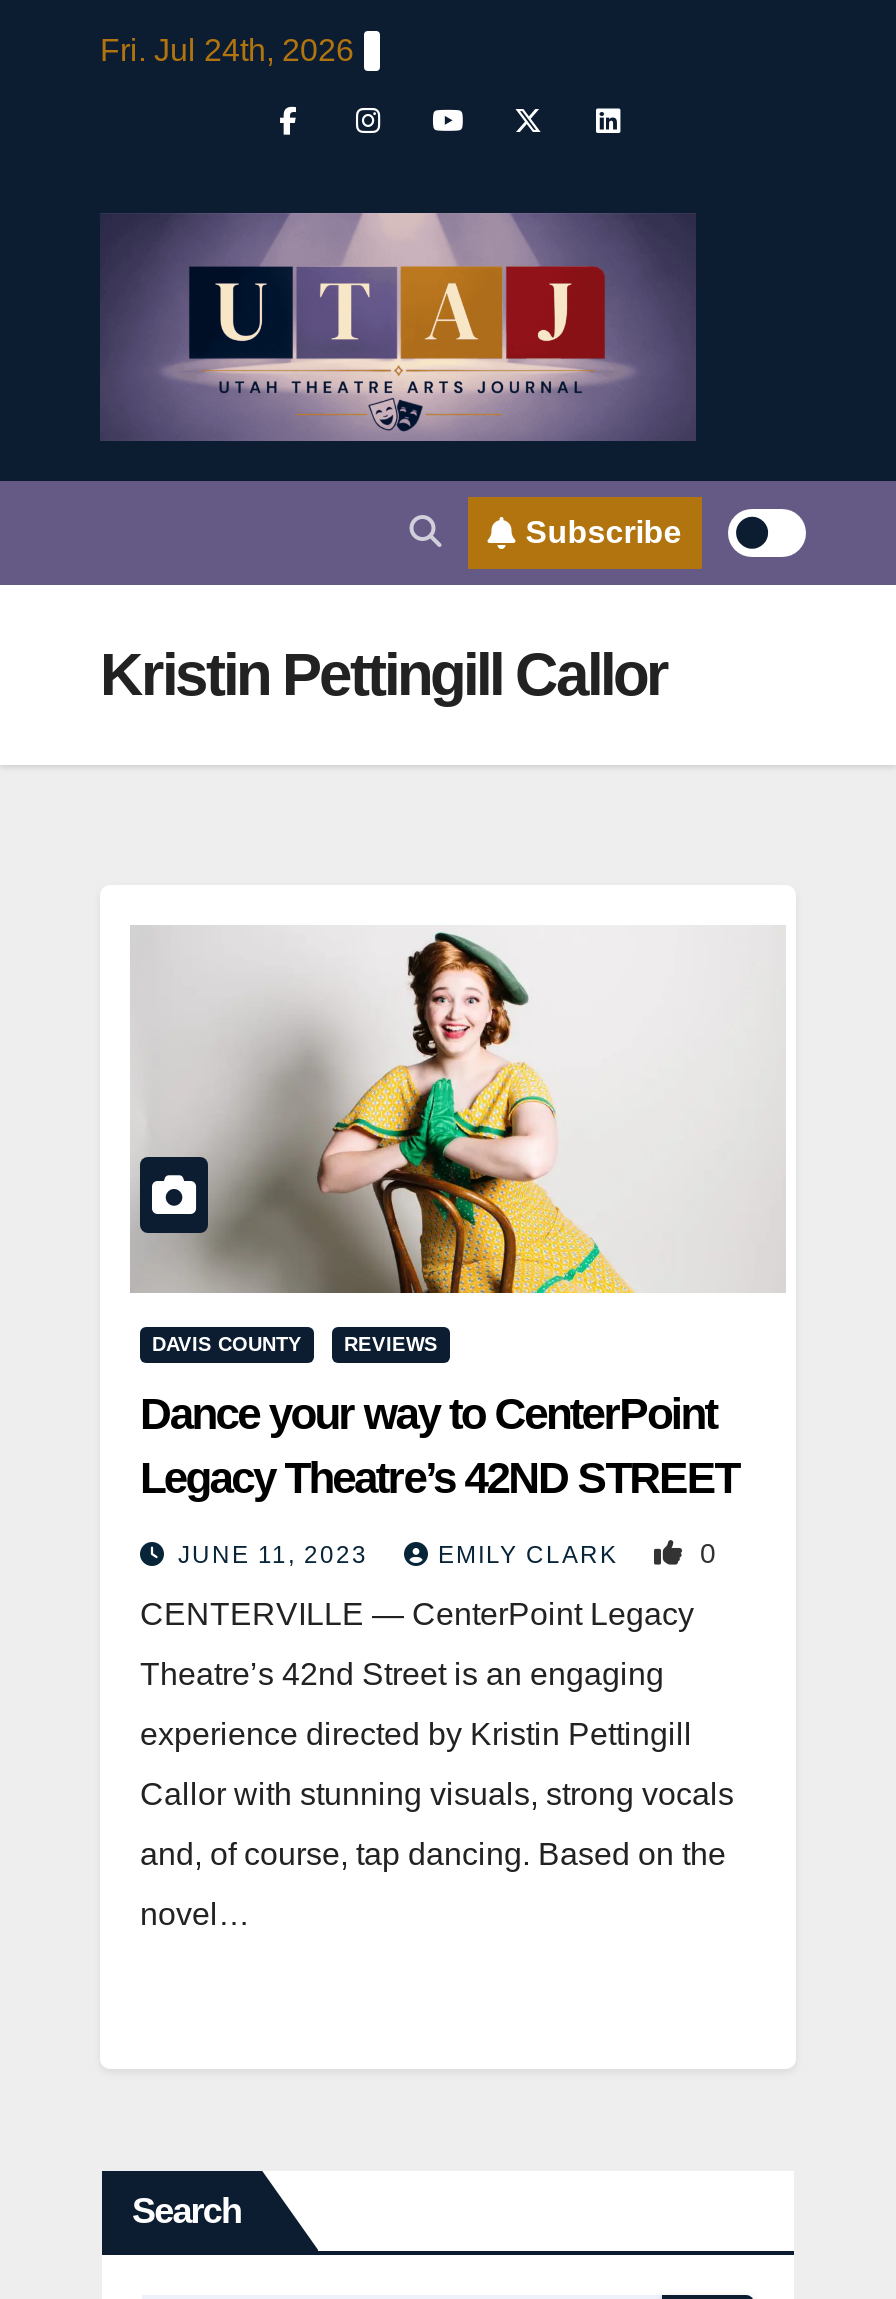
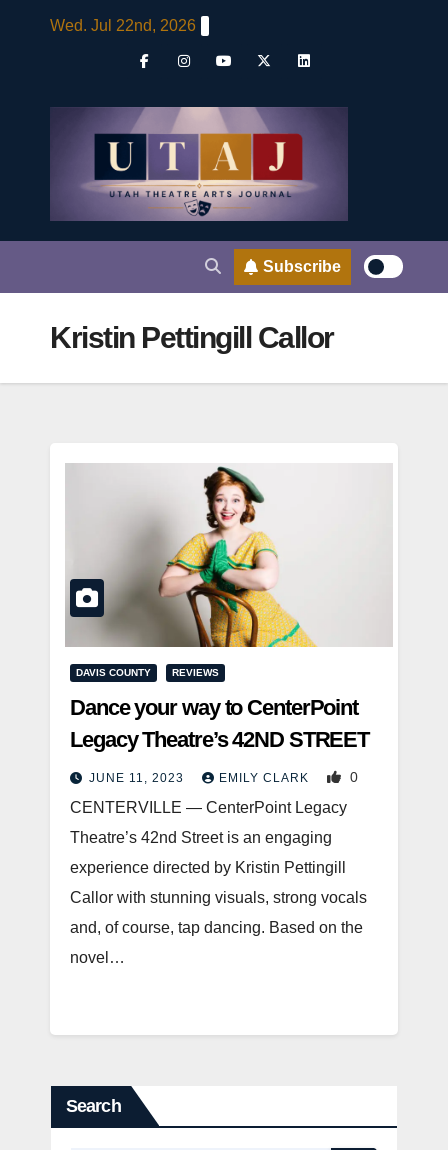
[100,33,354,67] Fri. Jul 24th, 2026 -> [50,17,196,34] Wed. Jul 22nd, 2026

